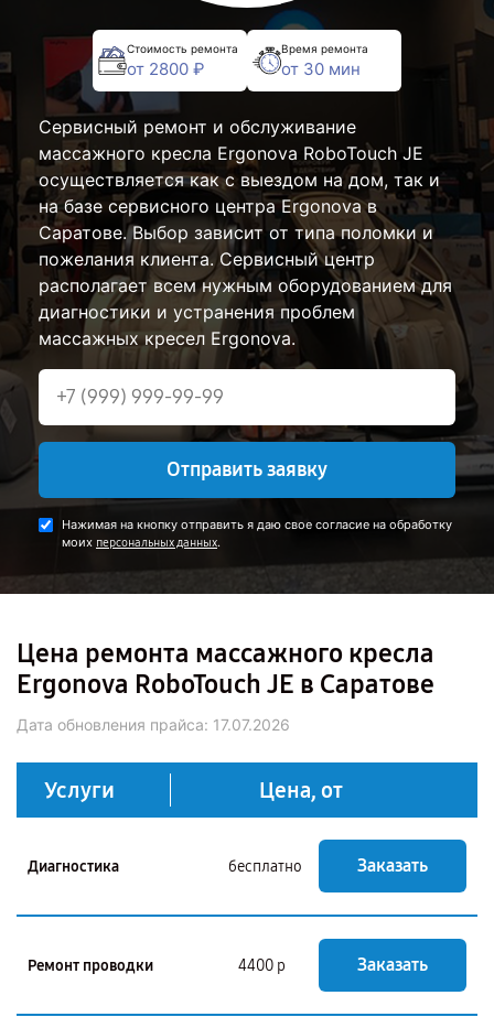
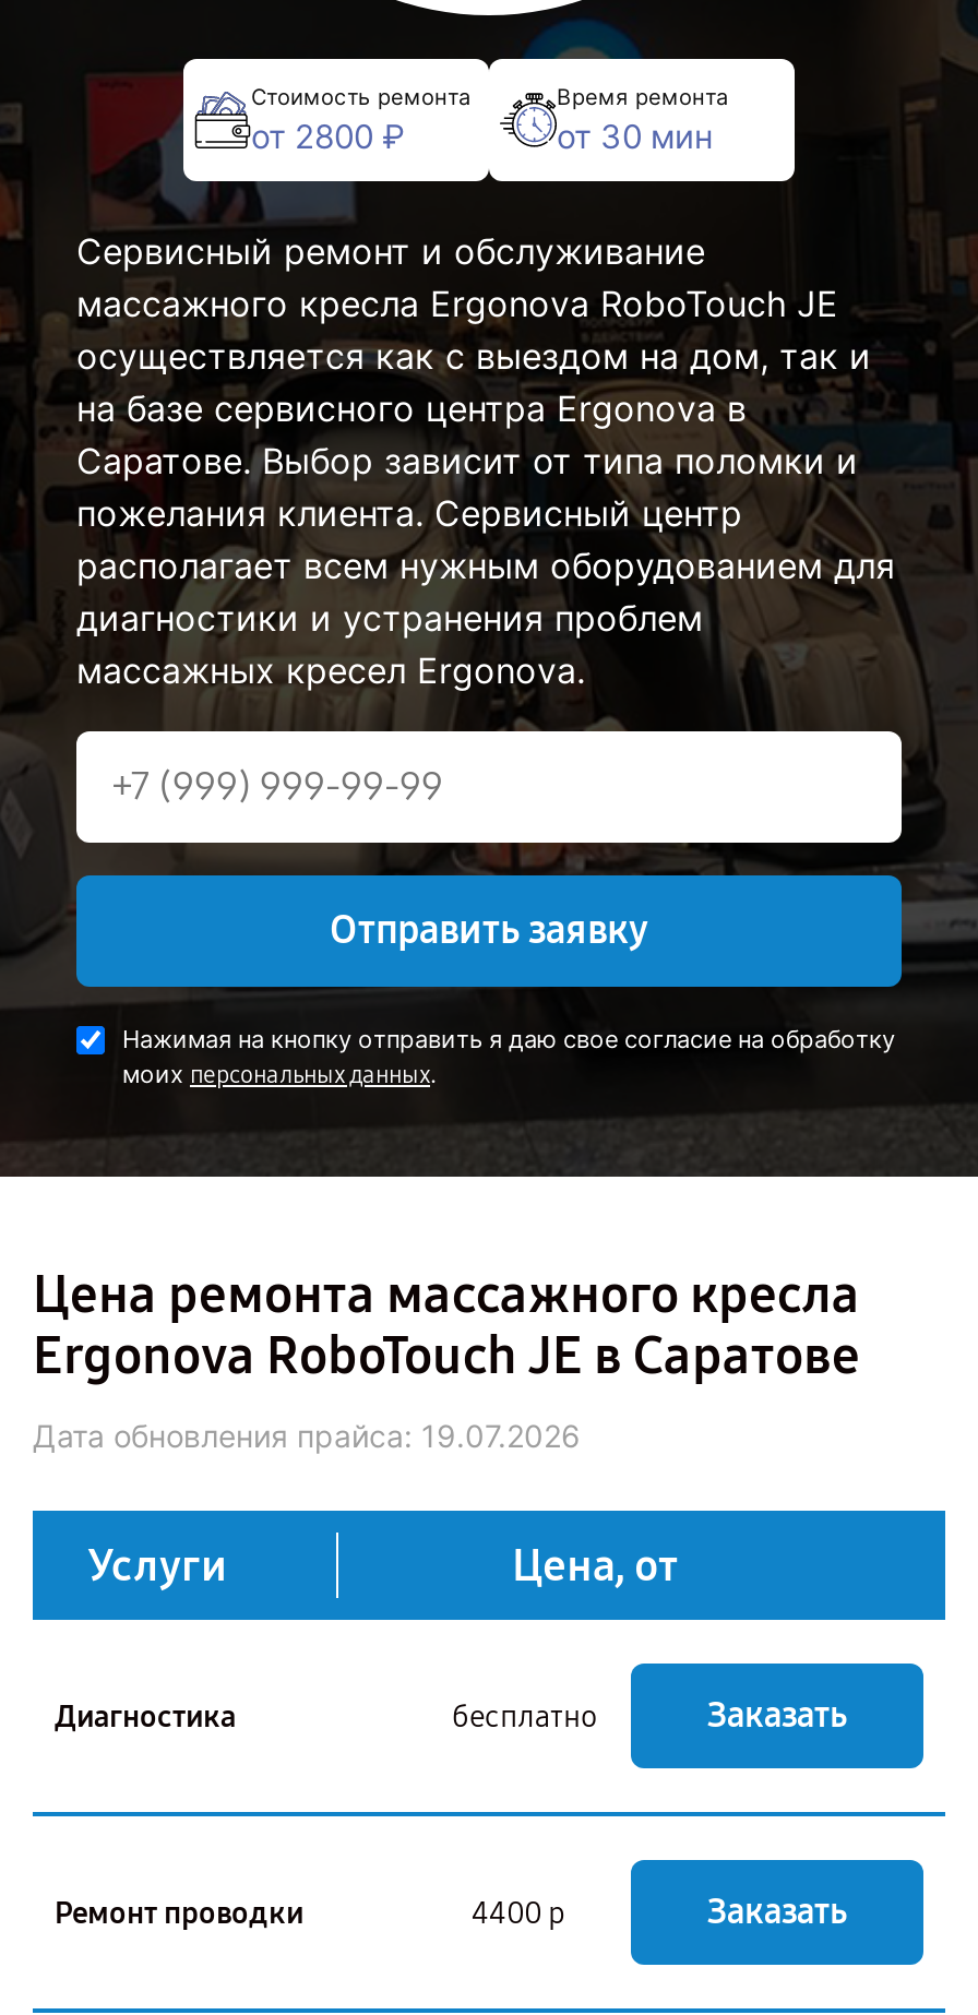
[17,715,290,734] Дата обновления прайса: 17.07.2026 -> [33,1417,581,1454] Дата обновления прайса: 19.07.2026

